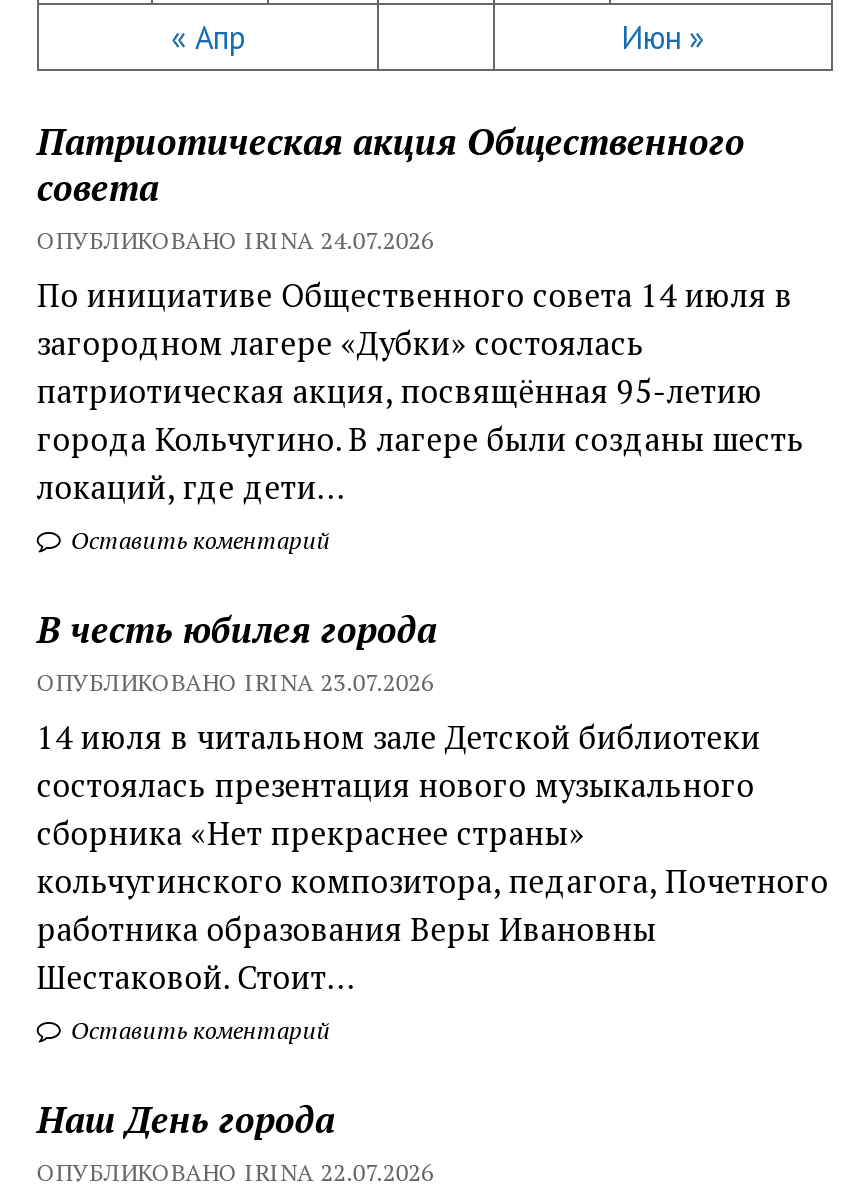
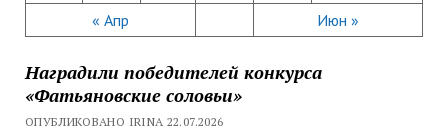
[37,117,829,1143] Патриотическая акция Общественного | совета | ОПУБЛИКОВАНО IRINA 24.07.2026 | По инициативе Общественного совета 14 июля в | загородном лагере «Дубки» состоялась | патриотическая акция, посвящённая 95-летию | города Кольчугино. В лагере были созданы шесть | локаций, где дети… | Оставить коментарий | В честь юбилея города | ОПУБЛИКОВАНО IRINA 23.07.2026 | 14 июля в читальном зале Детской библиотеки | состоялась презентация нового музыкального | сборника «Нет прекраснее страны» | кольчугинского композитора, педагога, Почетного | работника образования Веры Ивановны | Шестаковой. Стоит… | Оставить коментарий | Наш День города -> [25,60,322,107] Наградили победителей конкурса | «Фатьяновские соловьи»

